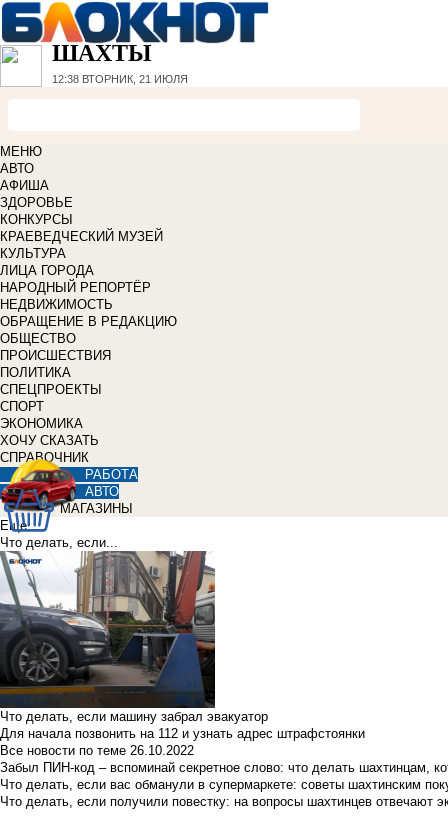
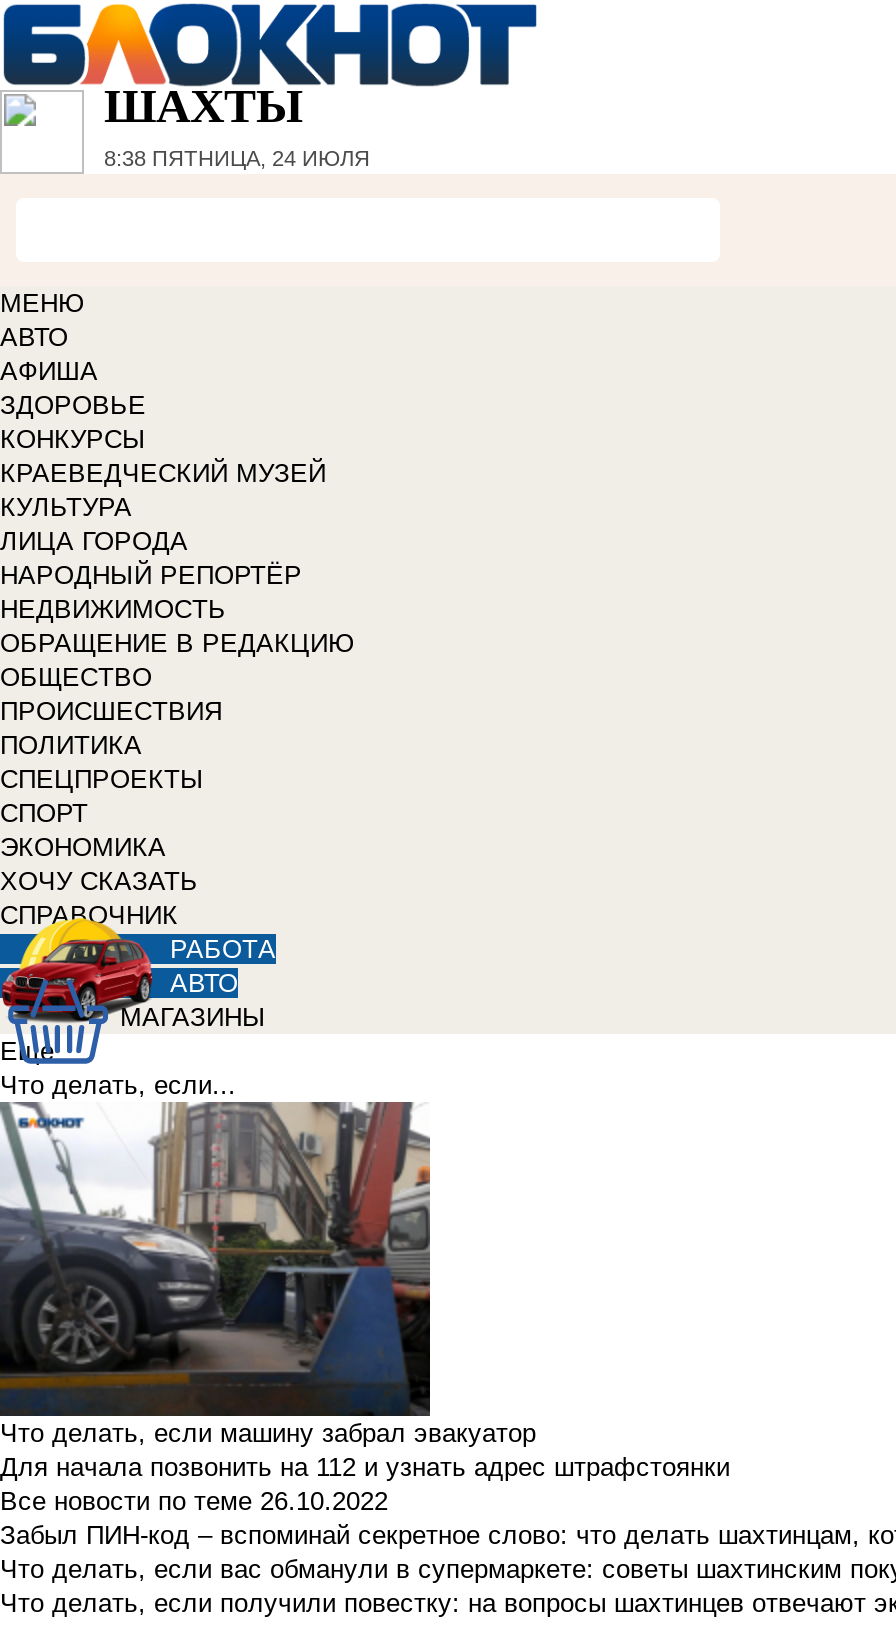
[52,73,188,85] 12:38 ВТОРНИК, 21 ИЮЛЯ -> [104,147,370,171] 8:38 ПЯТНИЦА, 24 ИЮЛЯ

